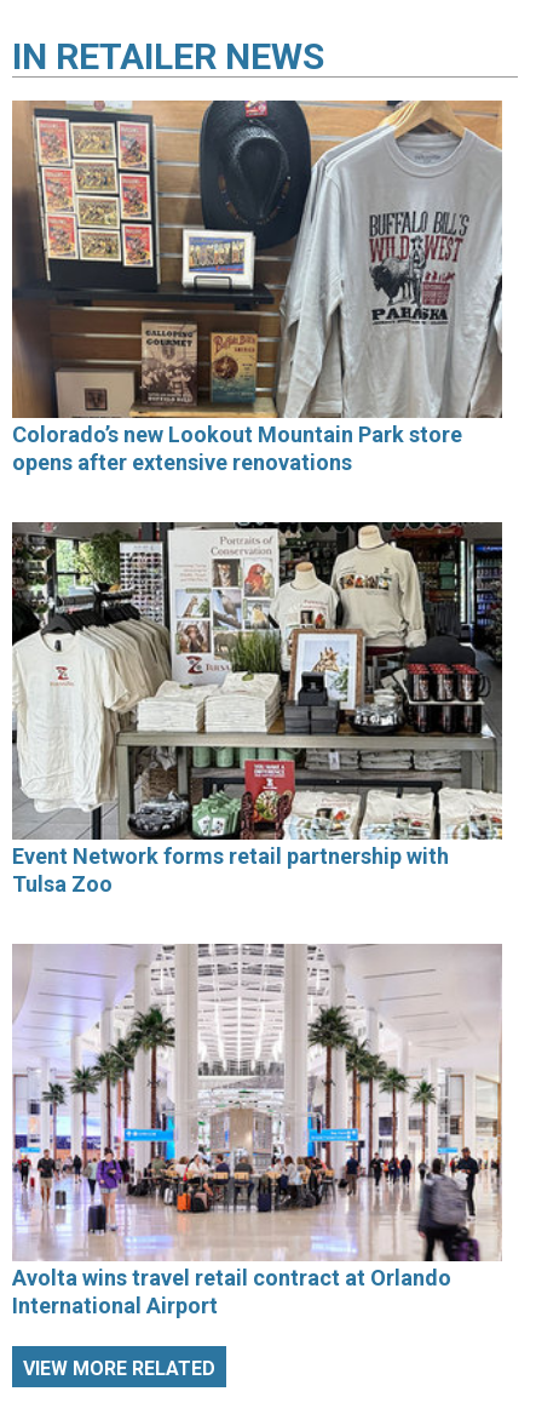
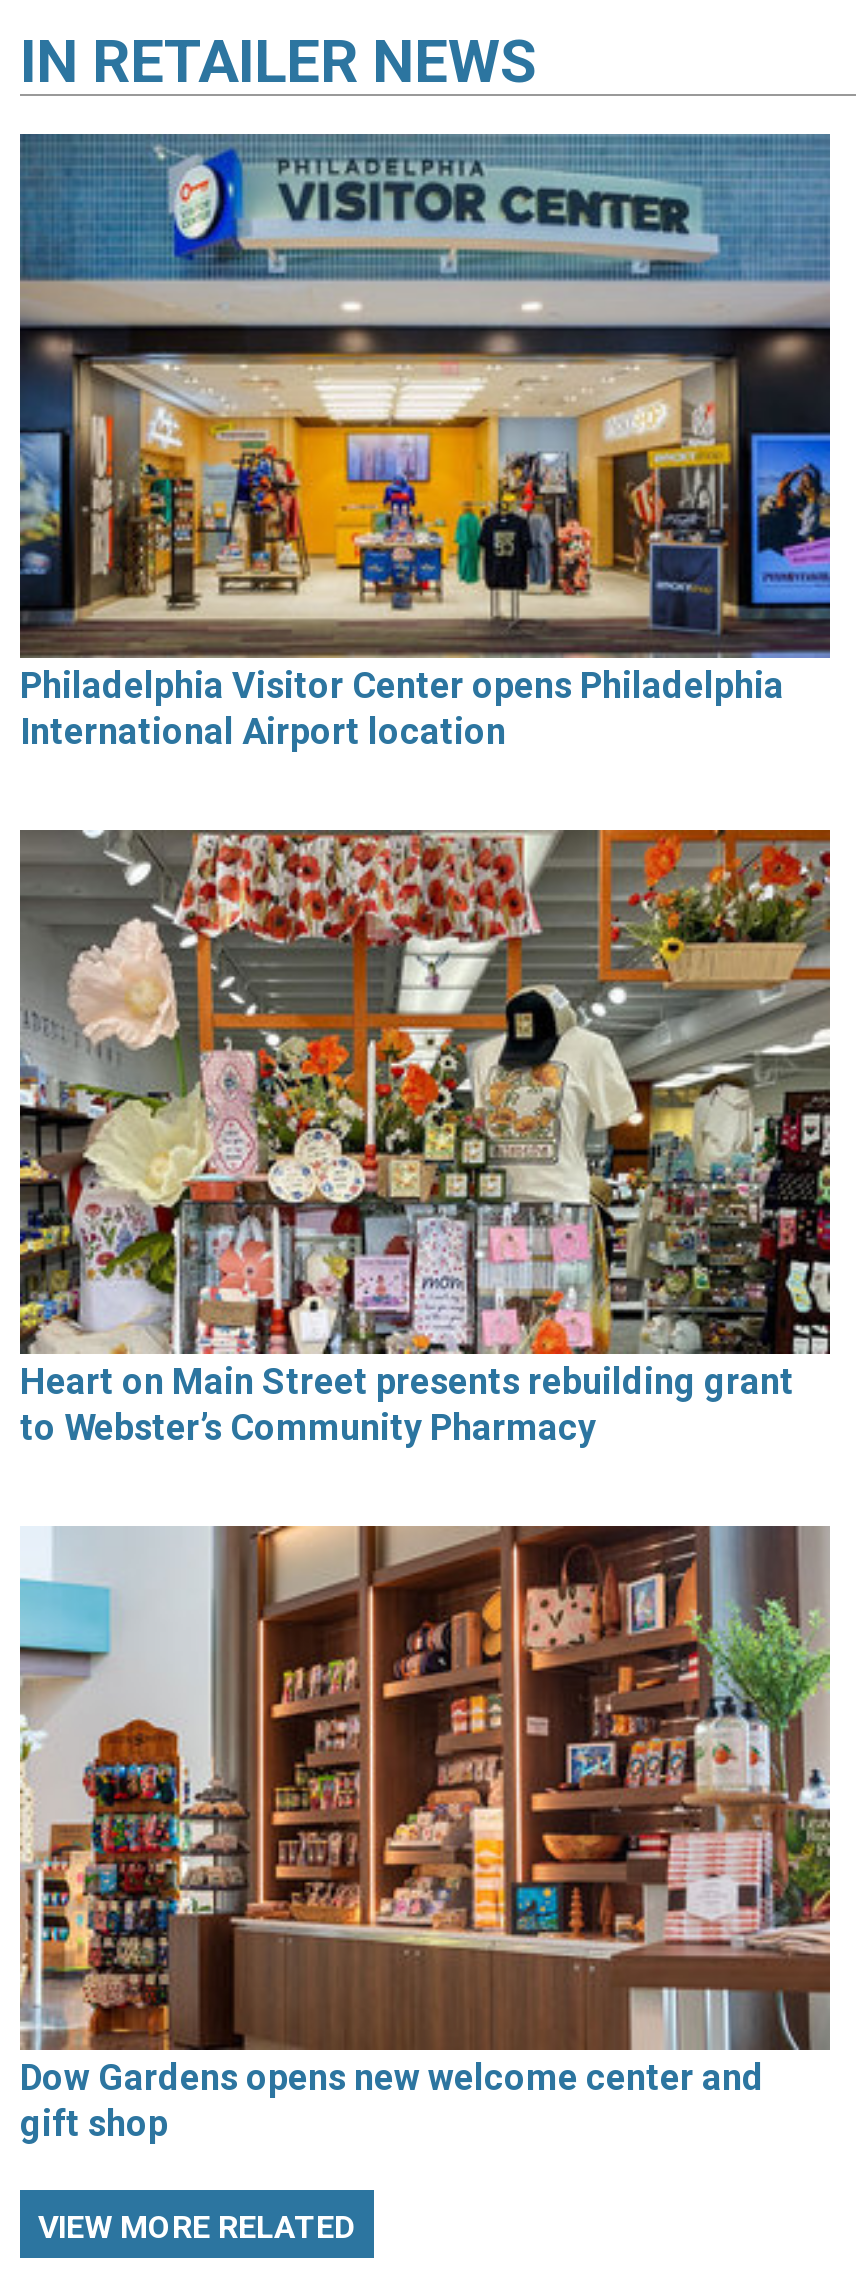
[11,99,503,475] [image] | Colorado’s new Lookout Mountain Park store | opens after extensive renovations -> [18,132,832,752] [image] | Philadelphia Visitor Center opens Philadelphia | International Airport location
[11,521,503,896] [image] | Event Network forms retail partnership with | Tulsa Zoo -> [18,828,832,1448] [image] | Heart on Main Street presents rebuilding grant | to Webster’s Community Pharmacy
[12,943,502,1318] [image] | Avolta wins travel retail contract at Orlando | International Airport -> [20,1524,830,2144] [image] | Dow Gardens opens new welcome center and | gift shop

